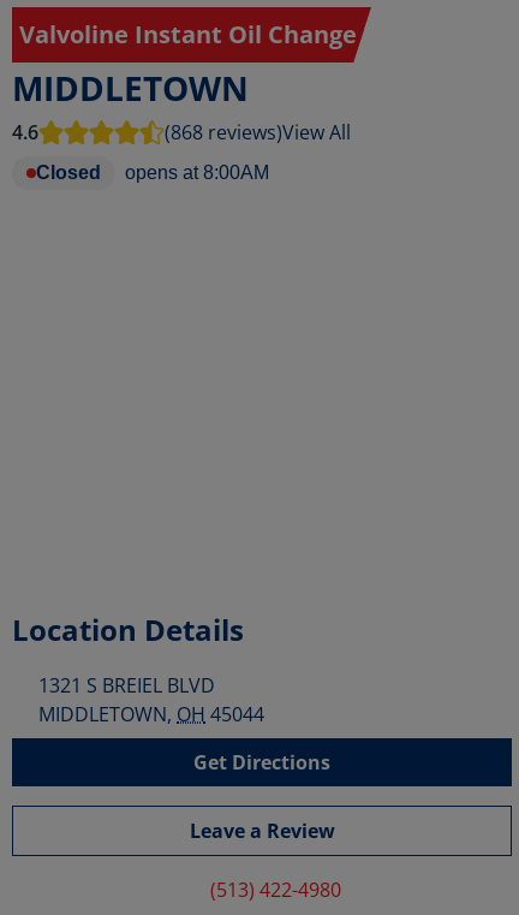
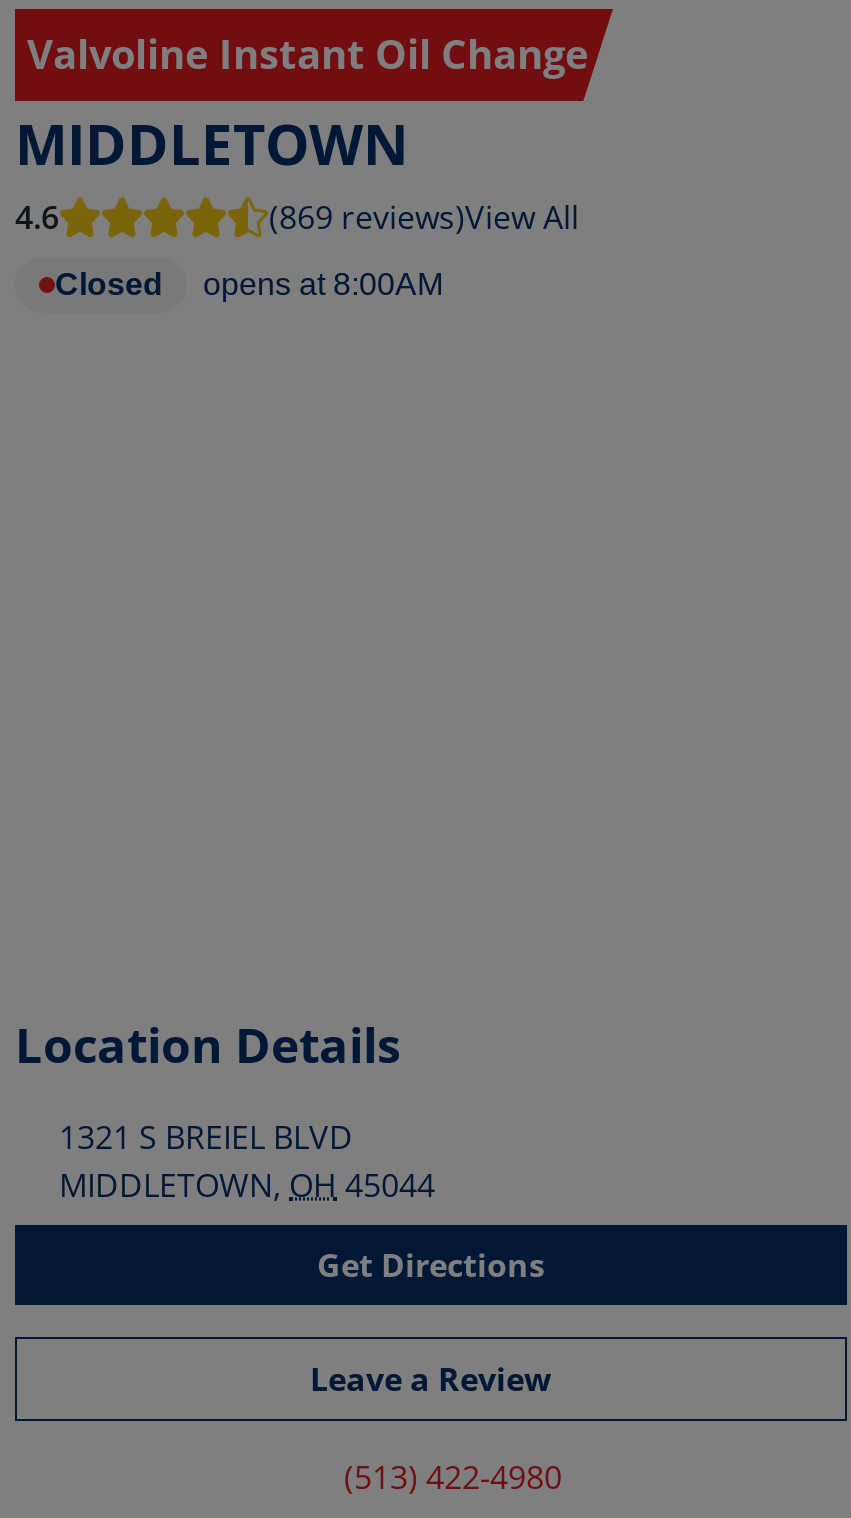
[165,119,351,145] (868 reviews)View All -> [269,195,579,239] (869 reviews)View All

